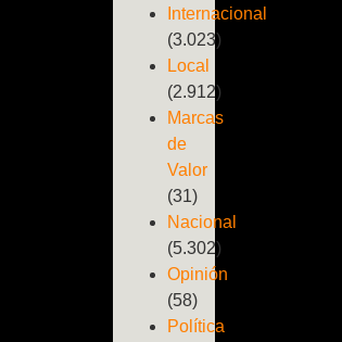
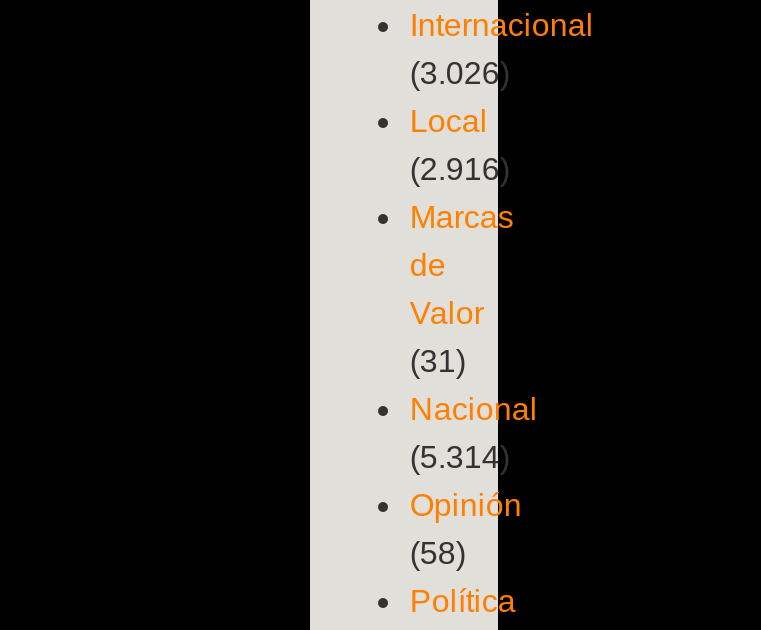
[167,31,221,49] (3.023) -> [410,56,510,90] (3.026)
[167,83,221,101] (2.912) -> [410,152,510,186] (2.916)
[167,239,221,258] (5.302) -> [410,440,510,474] (5.314)

